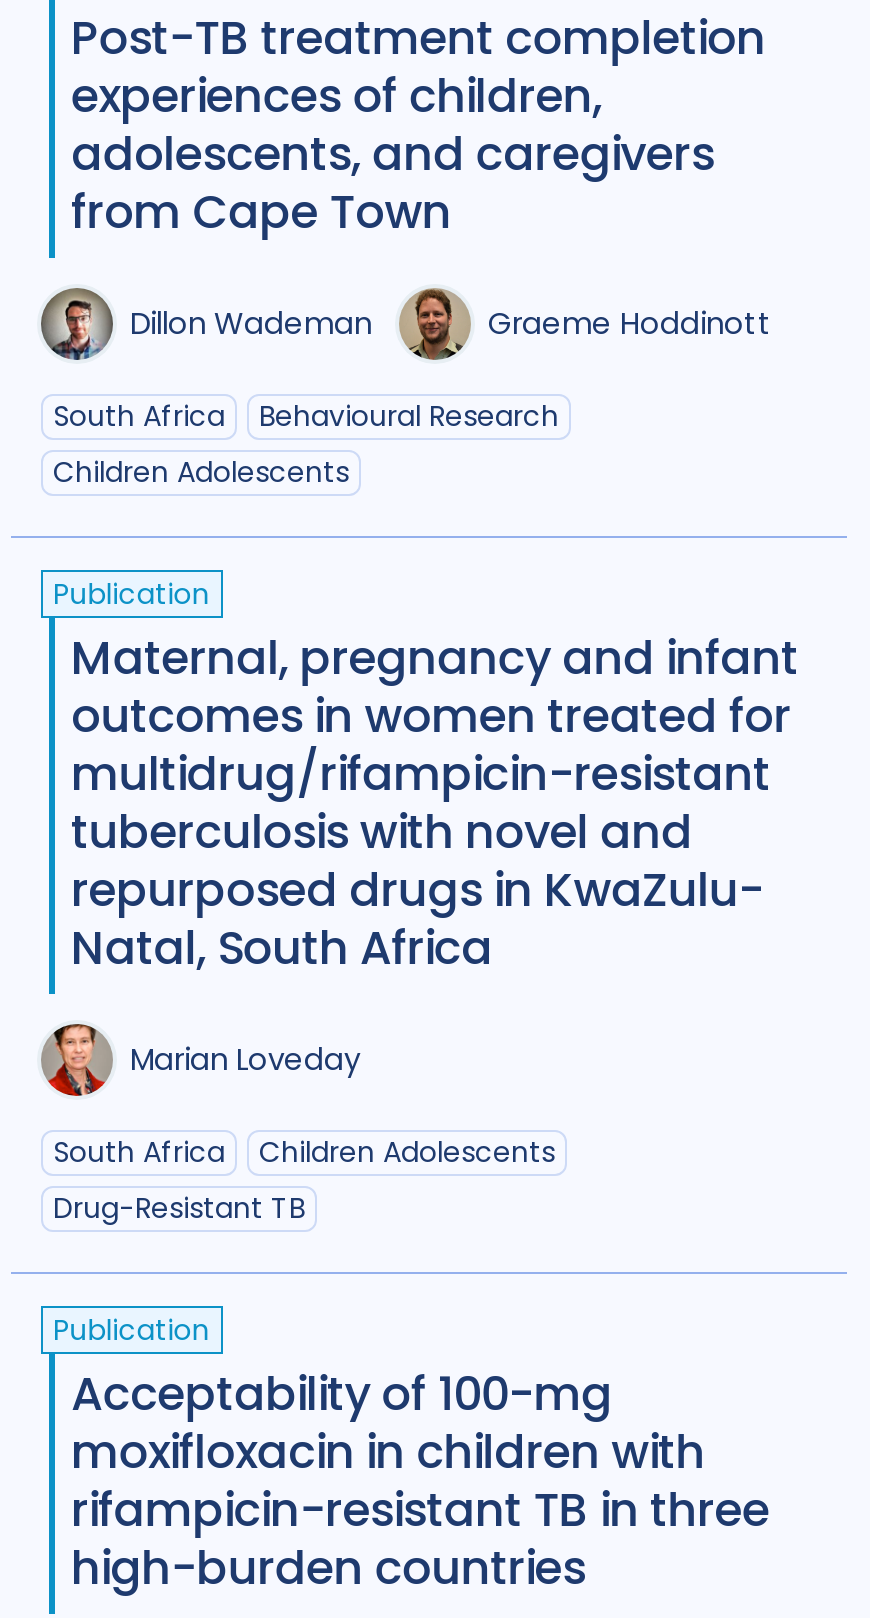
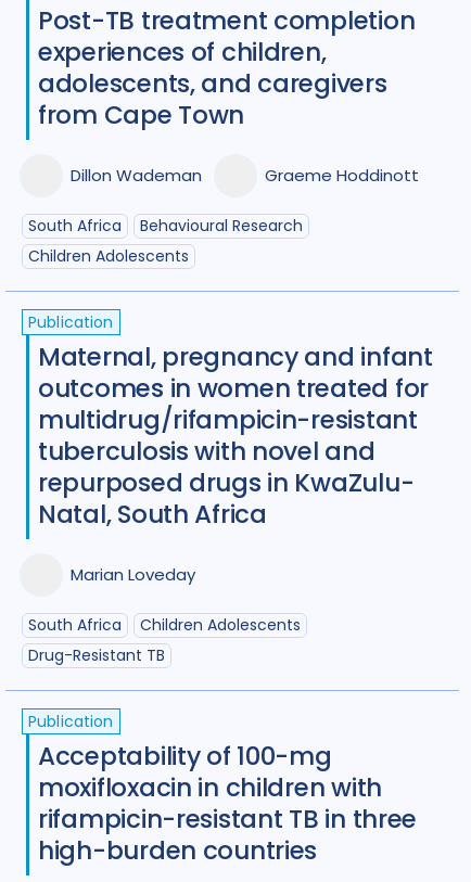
[39,286,115,362] [image] -> none
[397,286,473,362] [image] -> none
[39,1022,115,1098] [image] -> none

